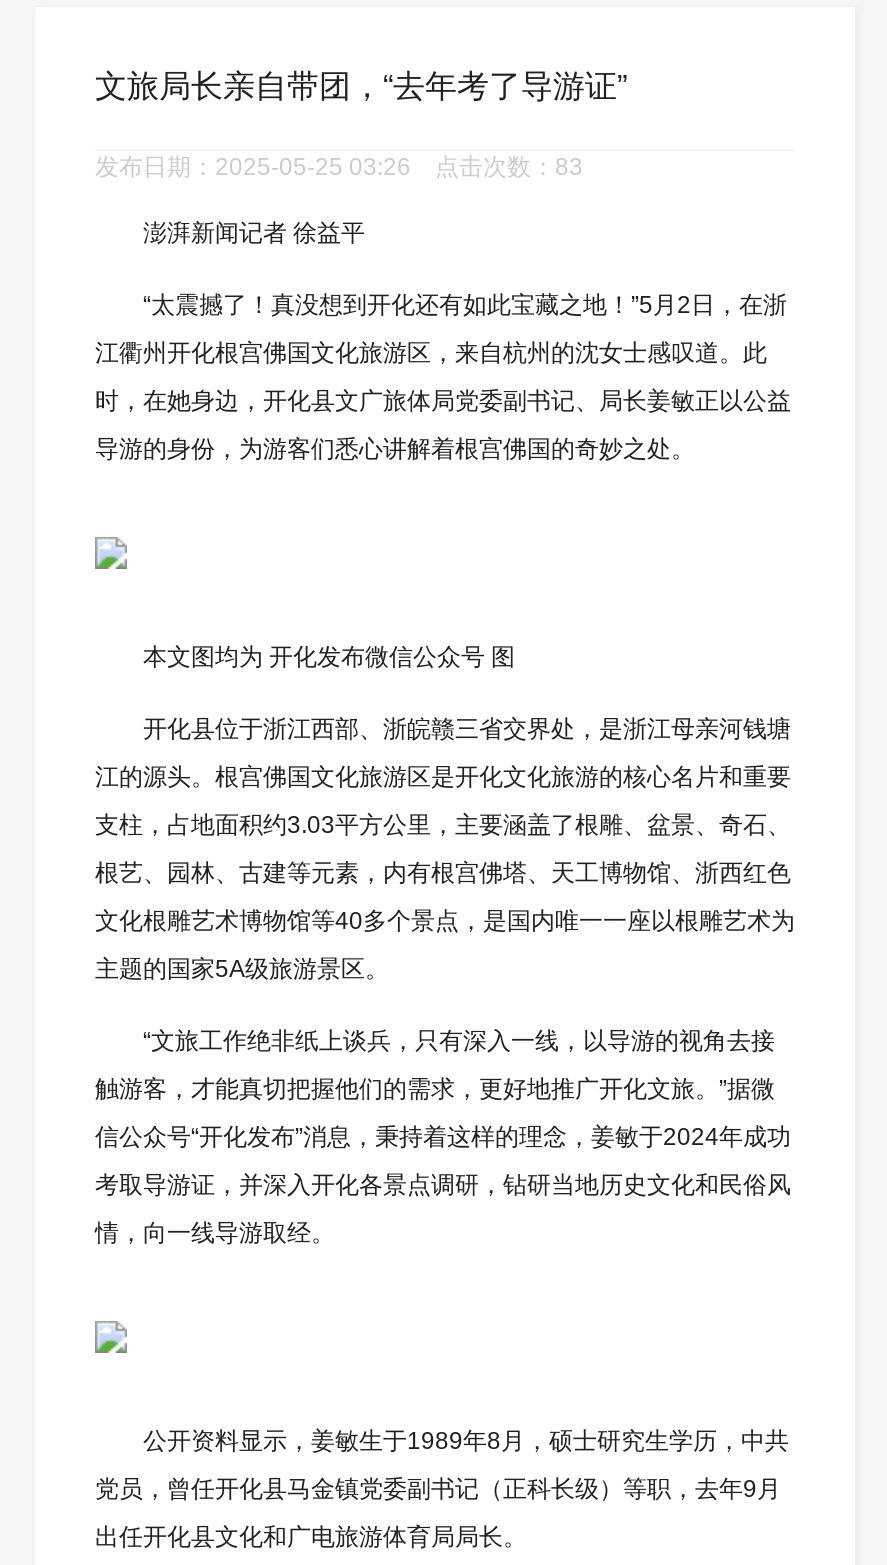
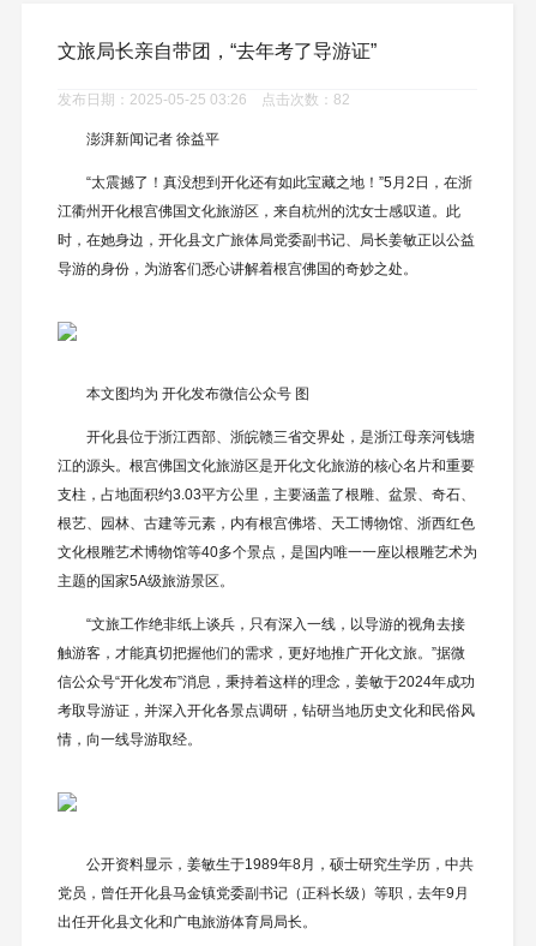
[95,153,583,181] 发布日期：2025-05-25 03:26 点击次数：83 -> [58,91,350,108] 发布日期：2025-05-25 03:26 点击次数：82

